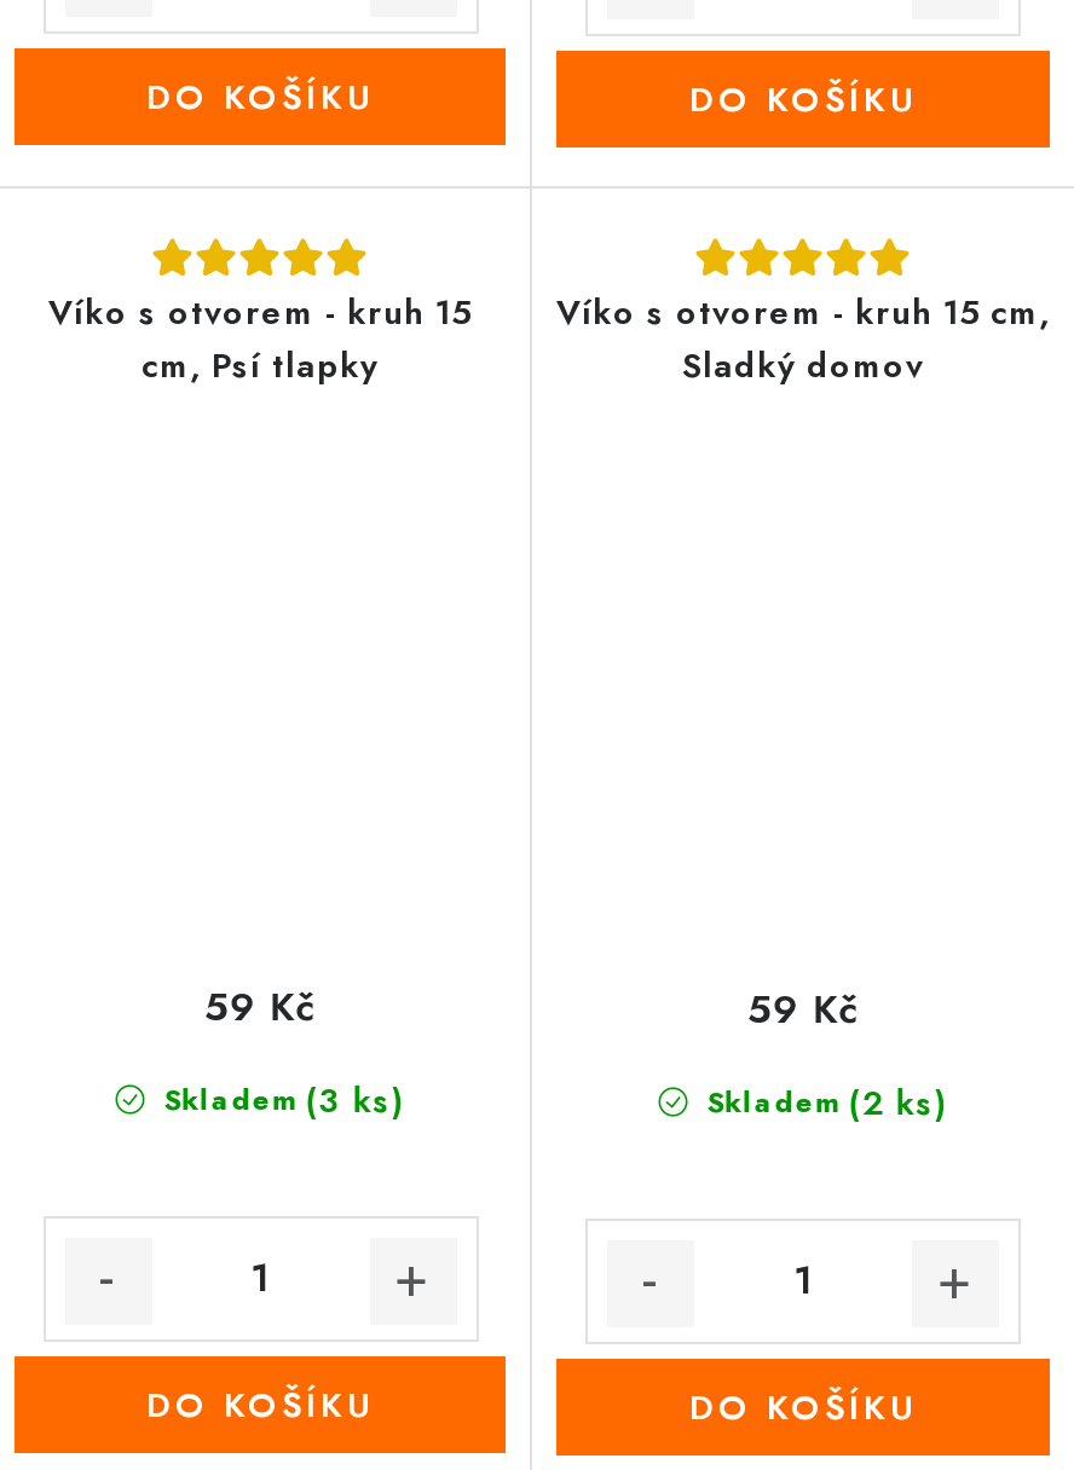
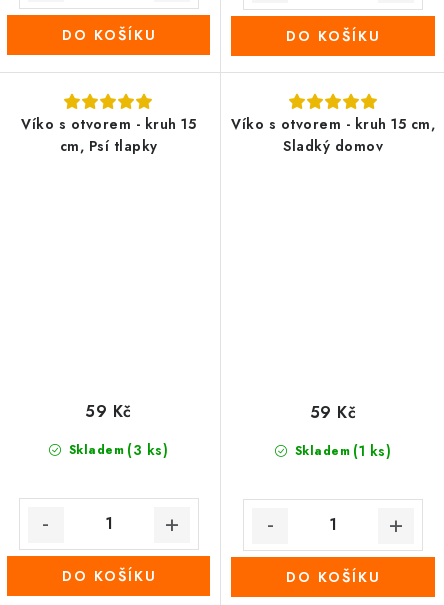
[696,1078,948,1126] Skladem (2 ks) -> [290,441,391,461] Skladem (1 ks)

